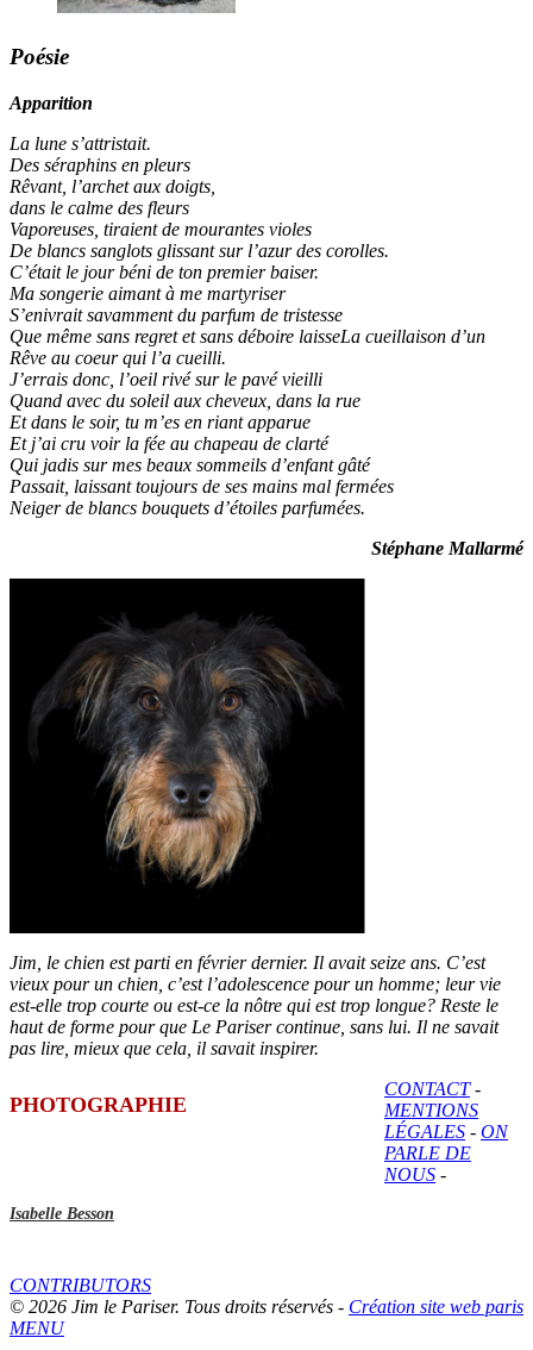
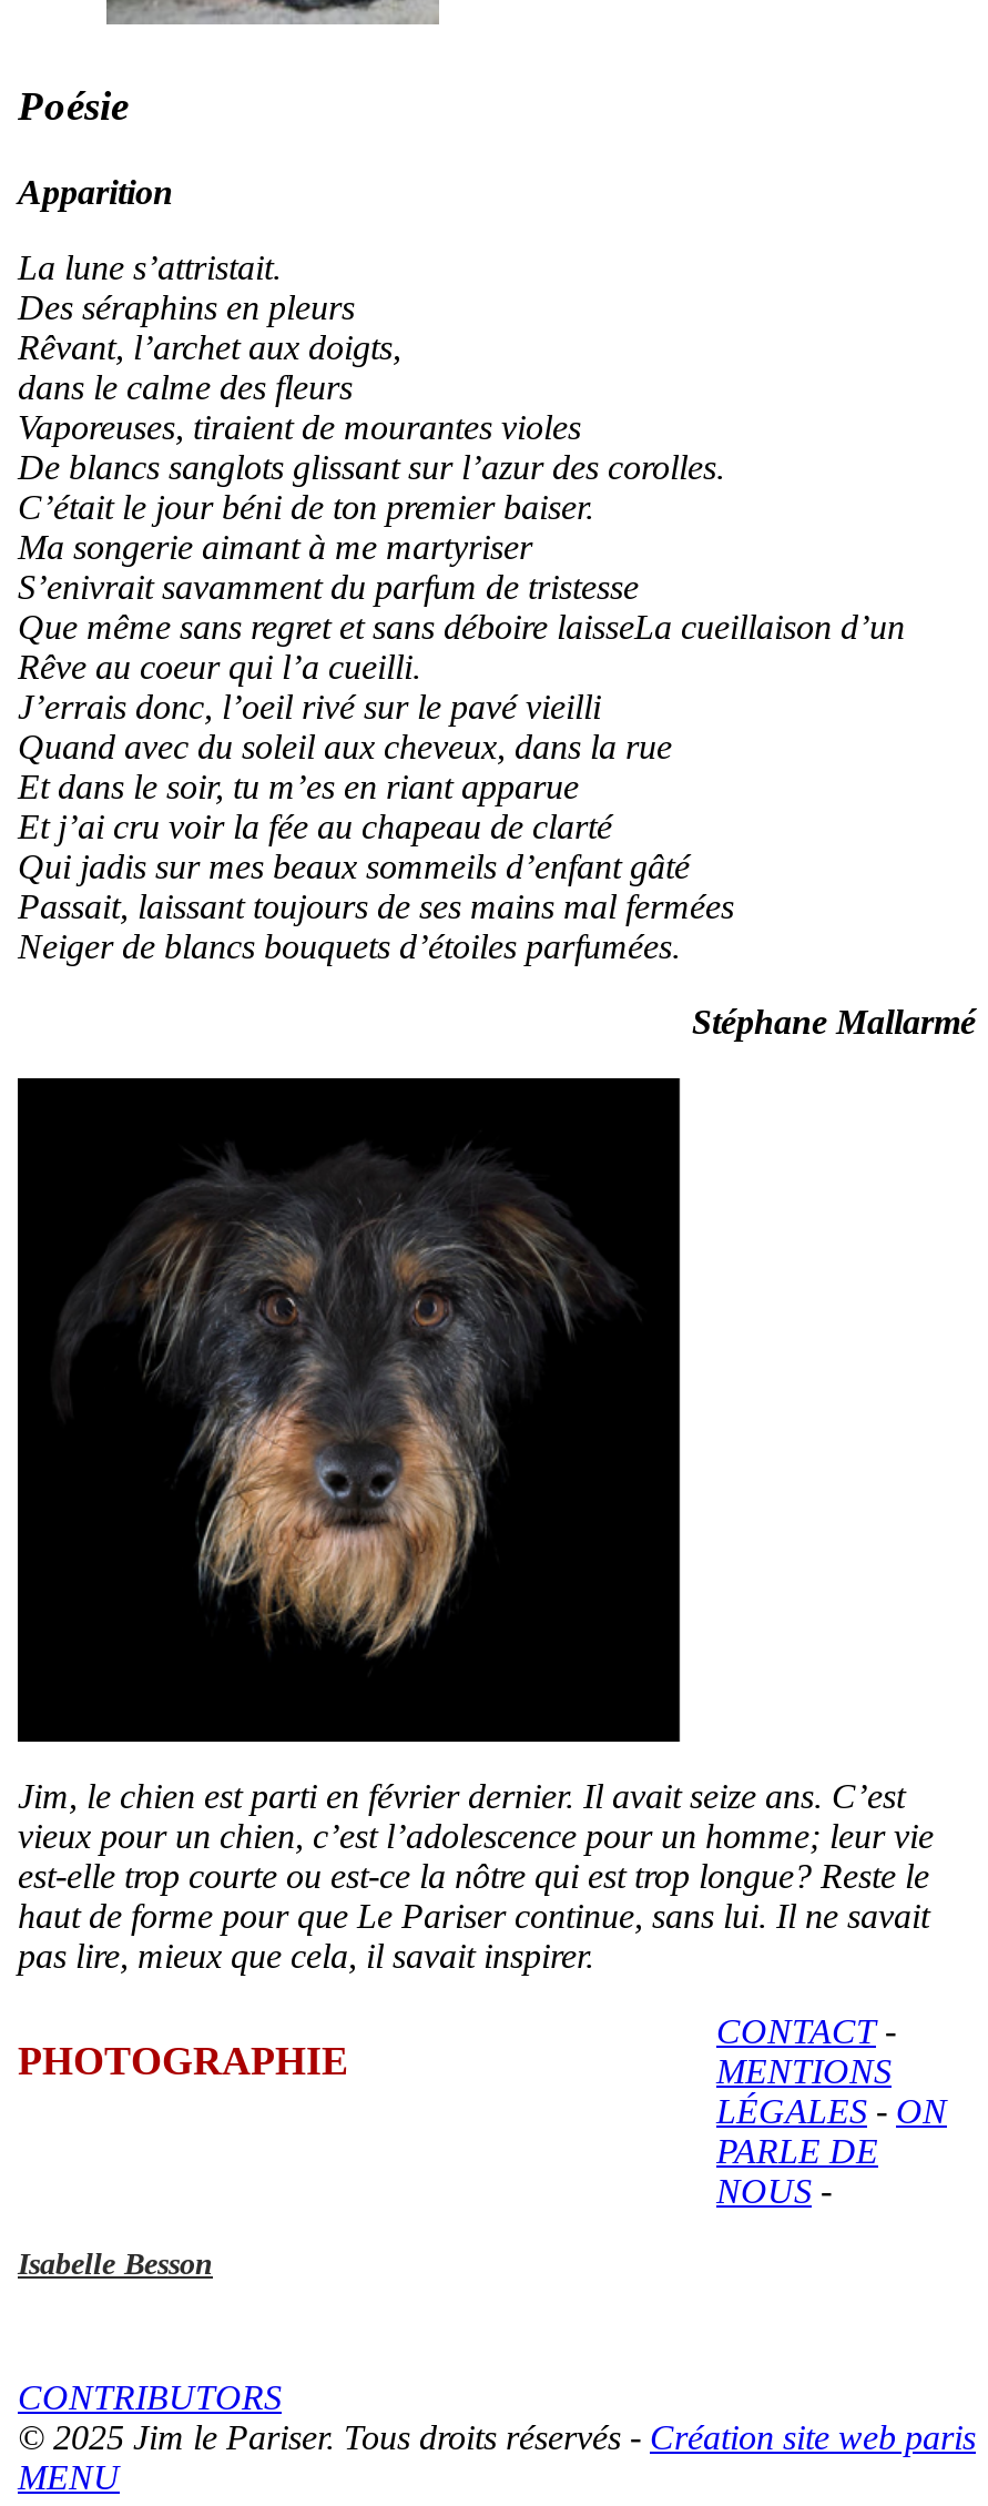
[10,1297,523,1317] © 2026 Jim le Pariser. Tous droits réservés - Création site web paris -> [18,2417,976,2455] © 2025 Jim le Pariser. Tous droits réservés - Création site web paris

